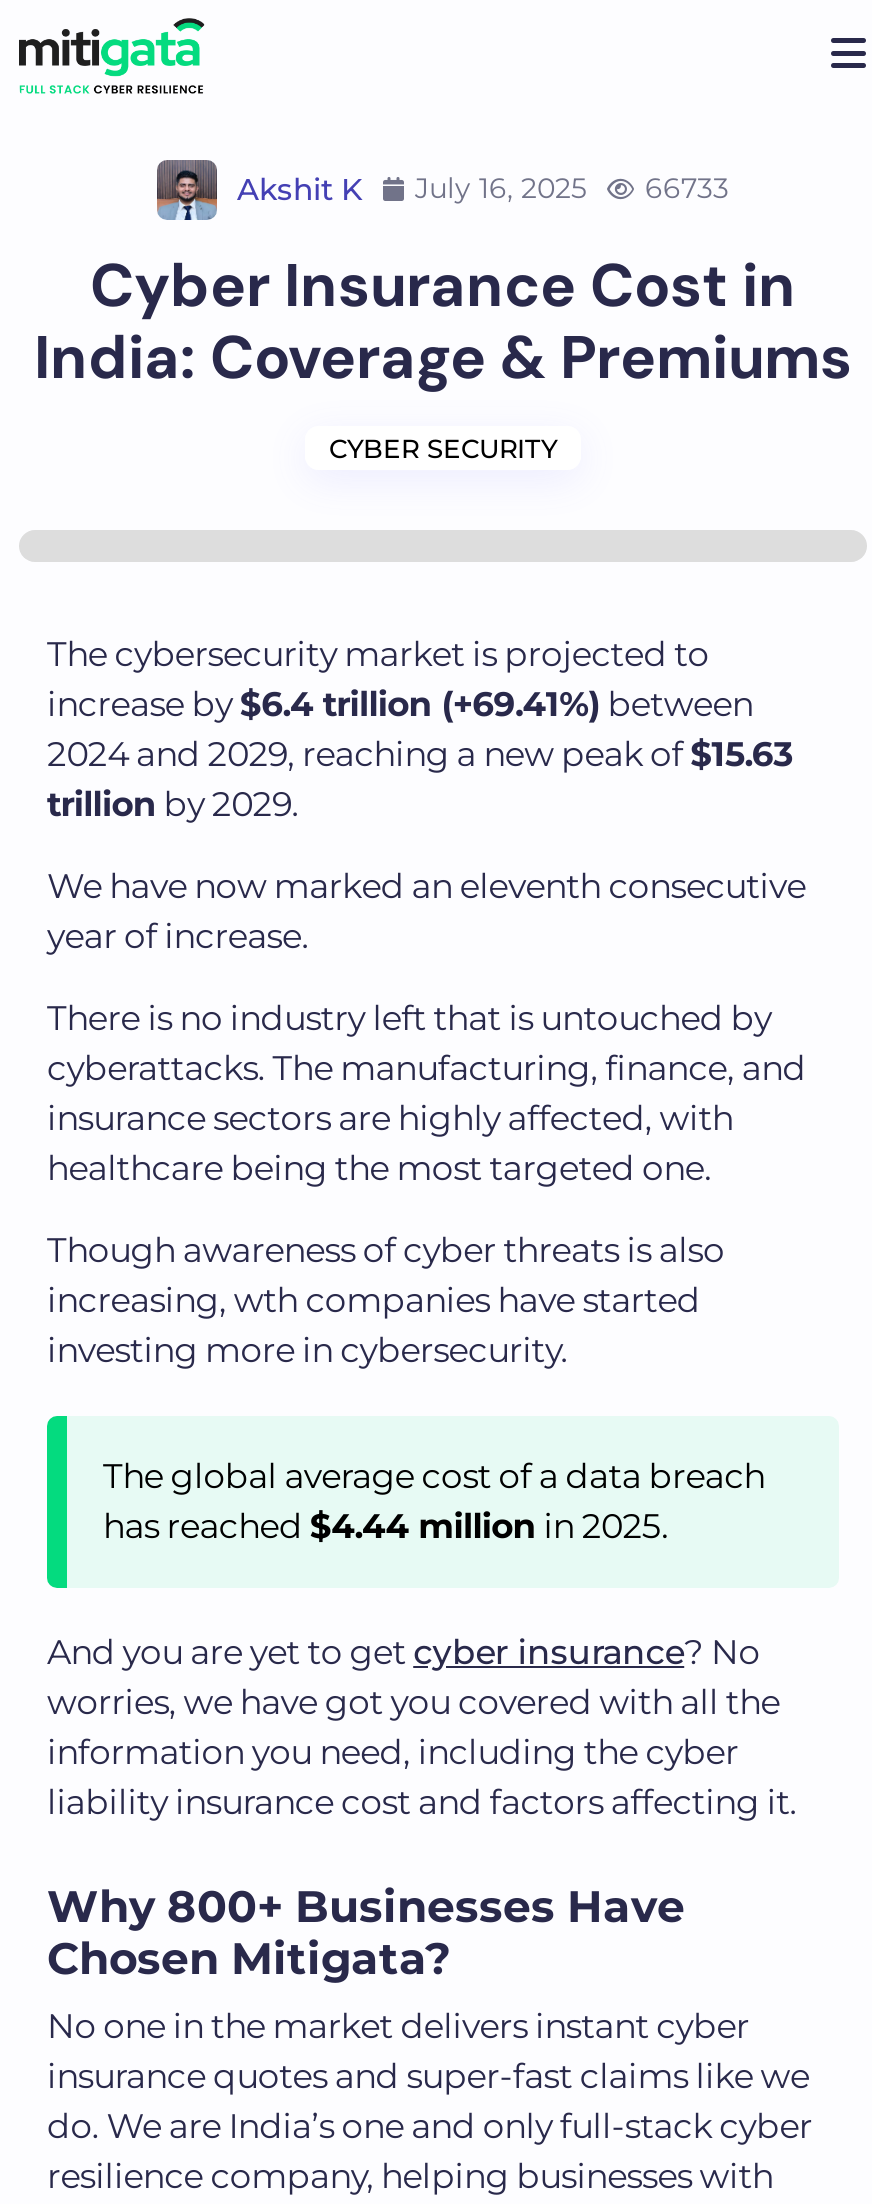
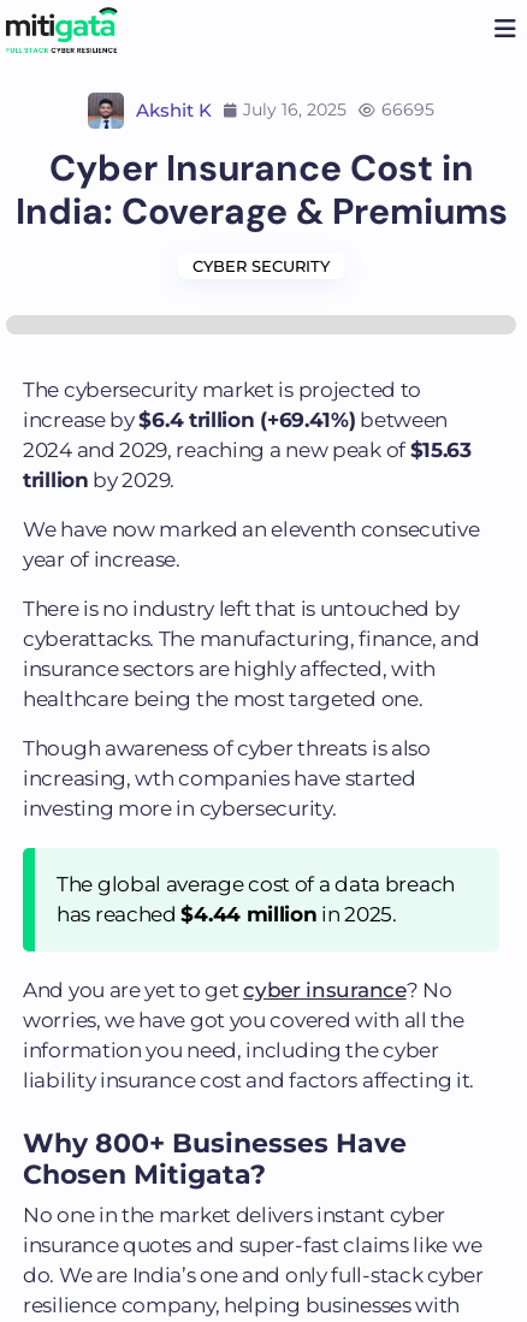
[237,170,729,208] Akshit K July 16, 2025 66733 -> [136,99,434,121] Akshit K July 16, 2025 66695

